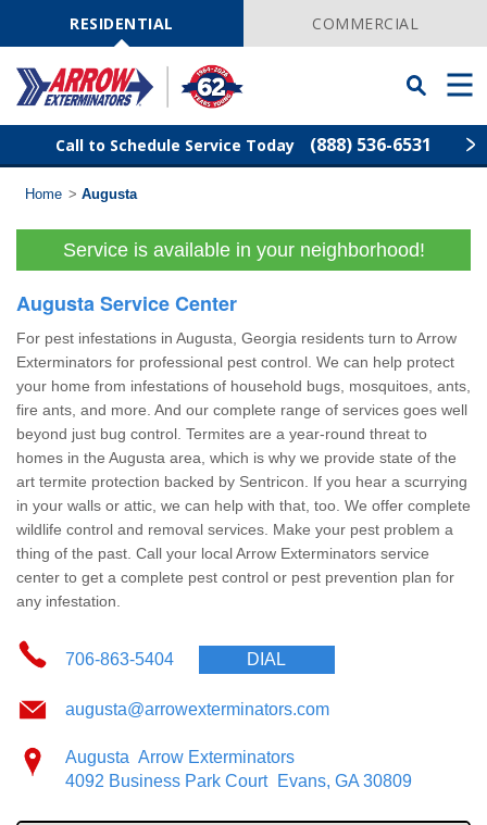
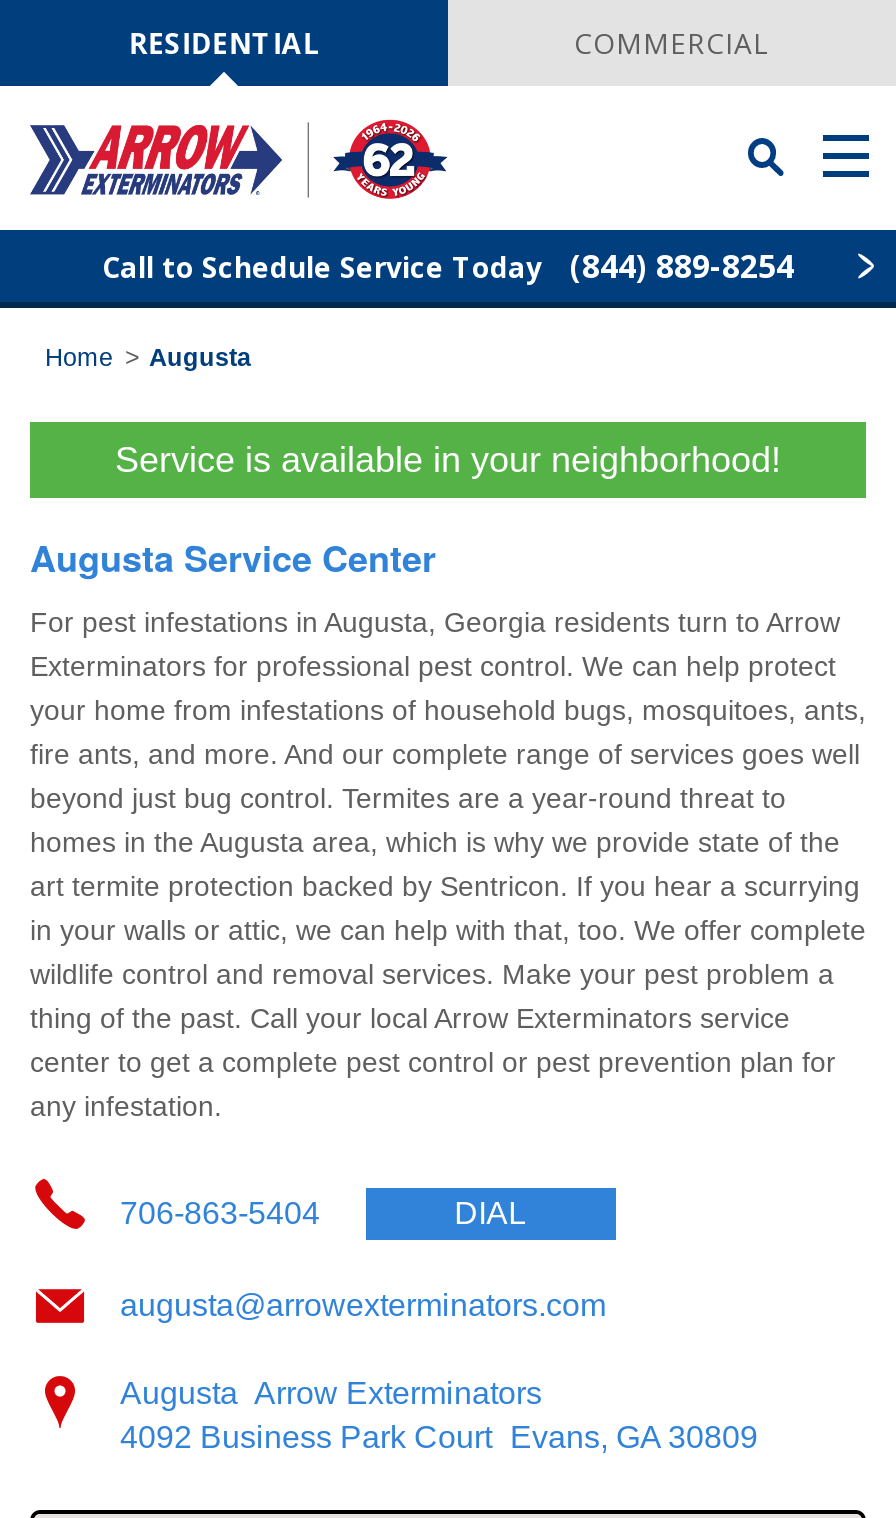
[55,133,432,157] Call to Schedule Service Today (888) 536-6531 -> [102,245,794,289] Call to Schedule Service Today (844) 889-8254

